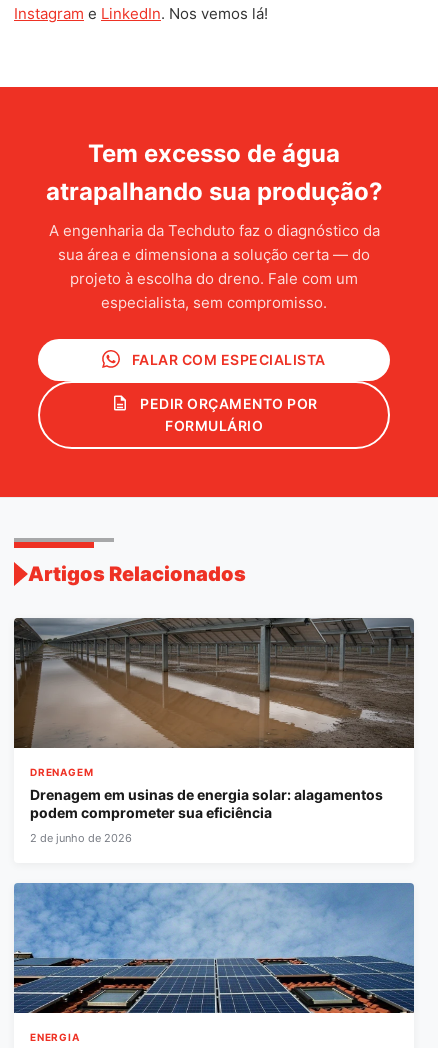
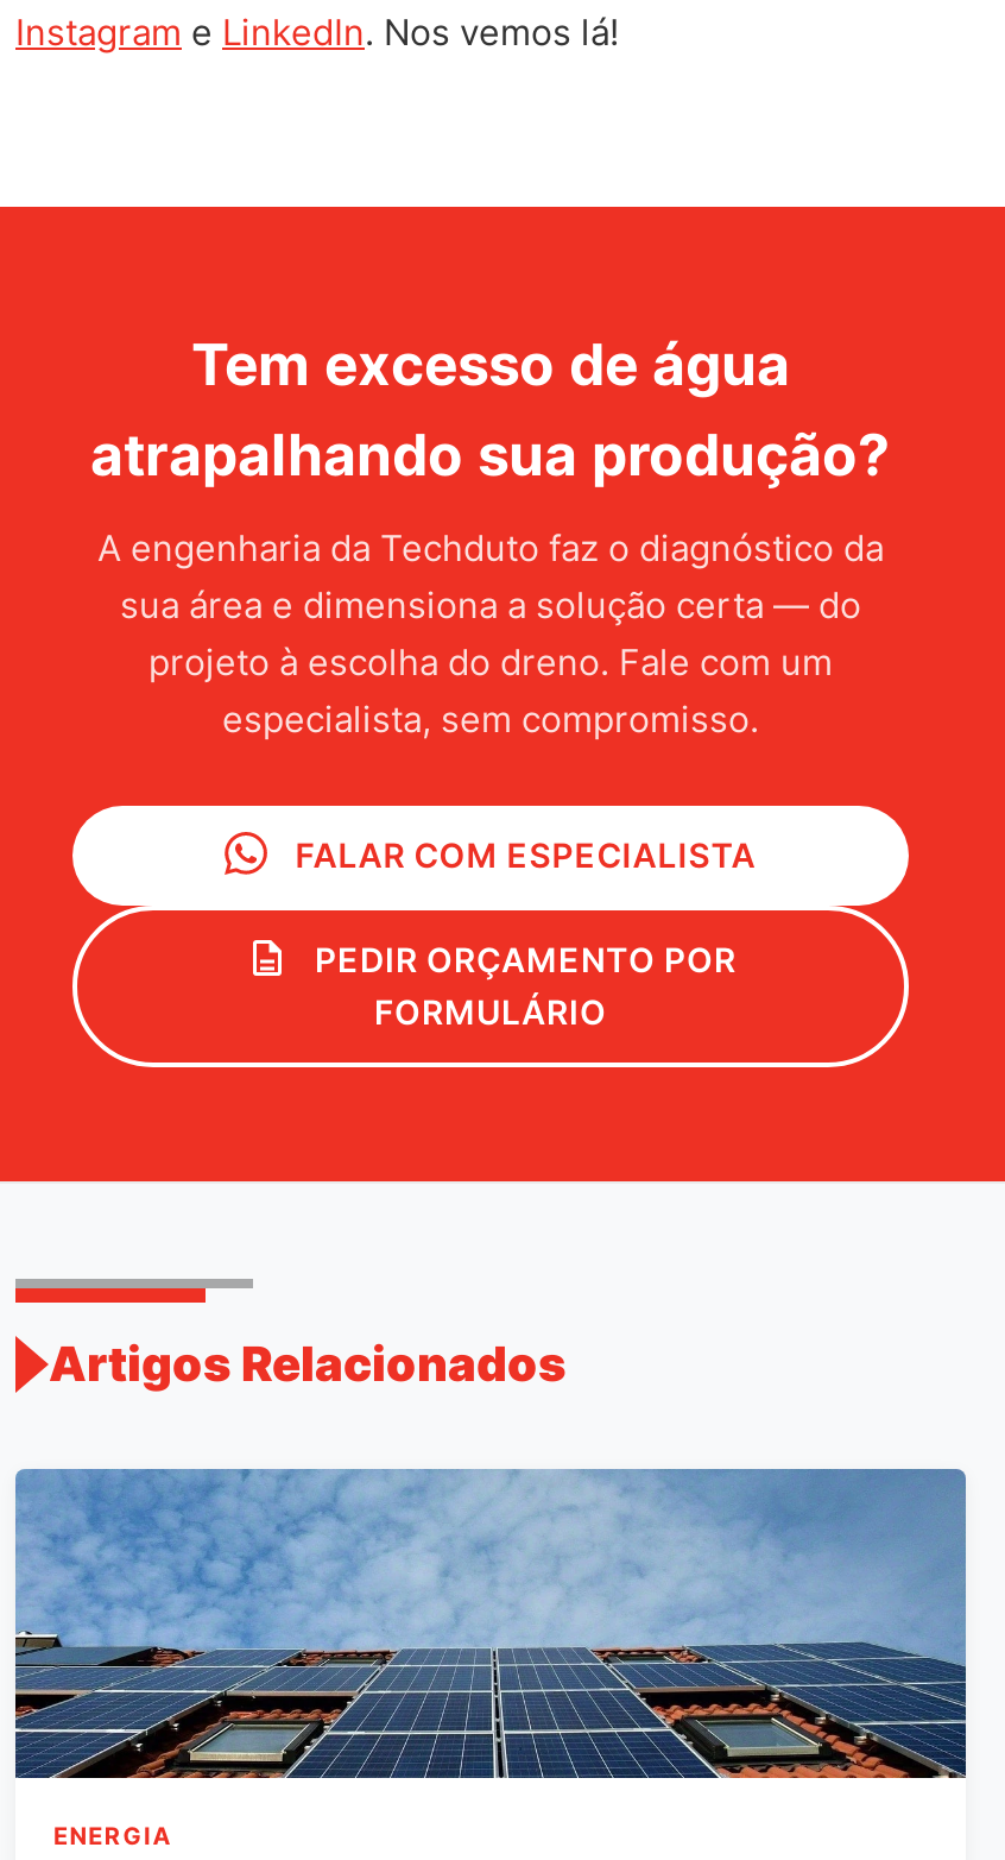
[13,617,415,845] [image] | DRENAGEM | Drenagem em usinas de energia solar: alagamentos | podem comprometer sua eficiência | 2 de junho de 2026 -> none

